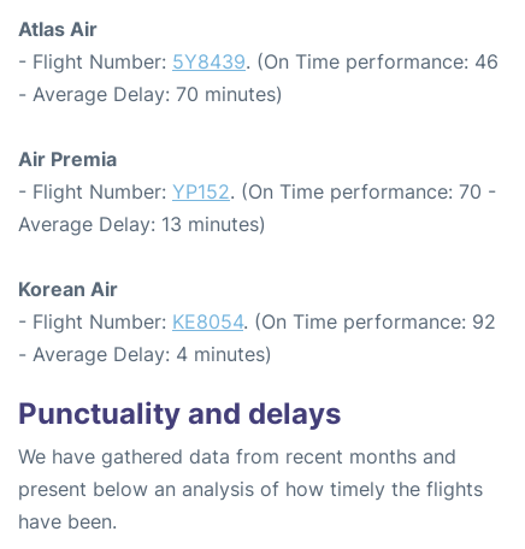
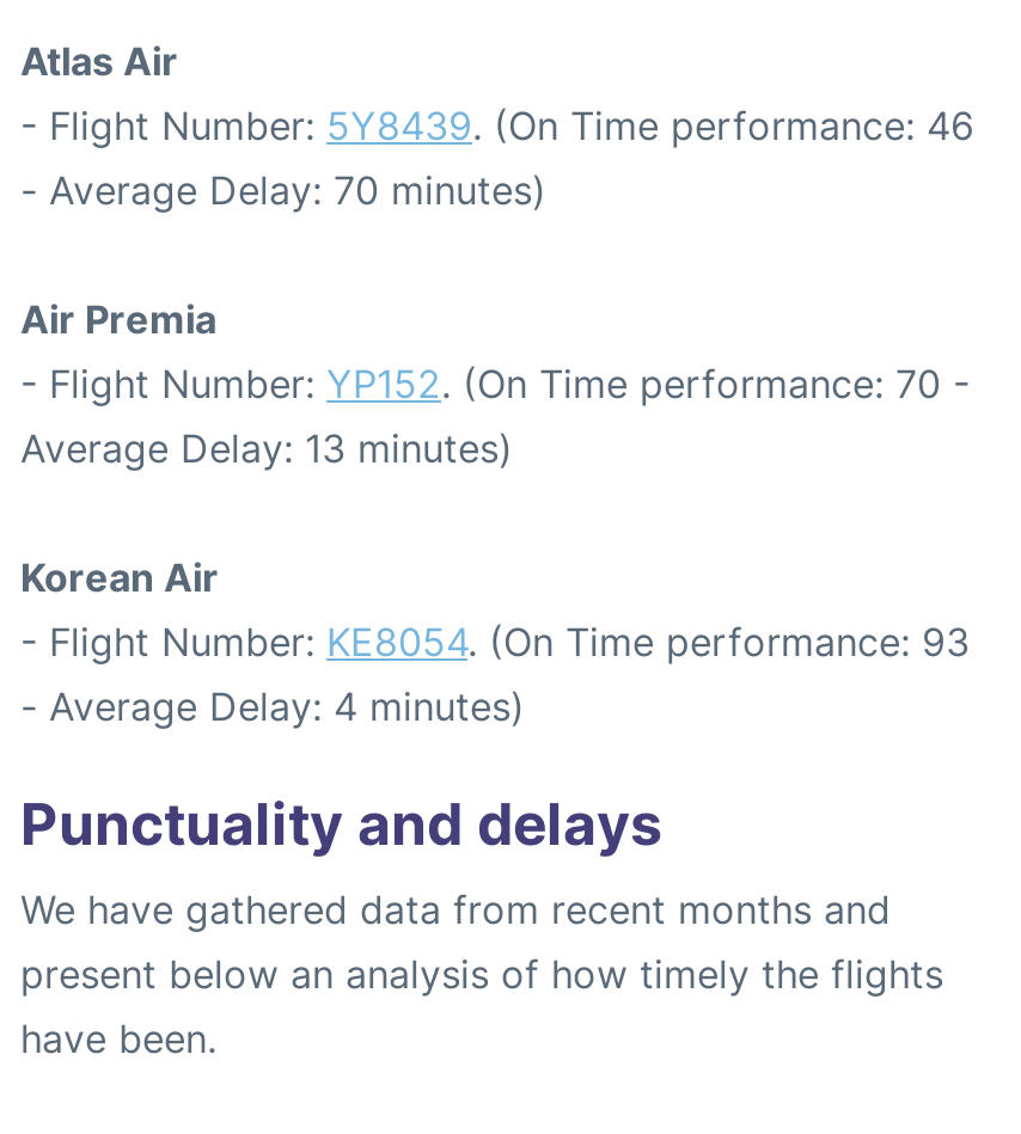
[18,309,496,333] - Flight Number: KE8054. (On Time performance: 92 -> [20,618,970,666] - Flight Number: KE8054. (On Time performance: 93

